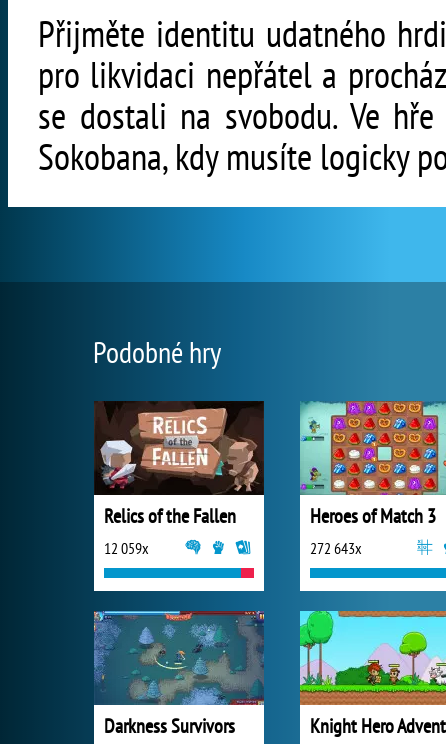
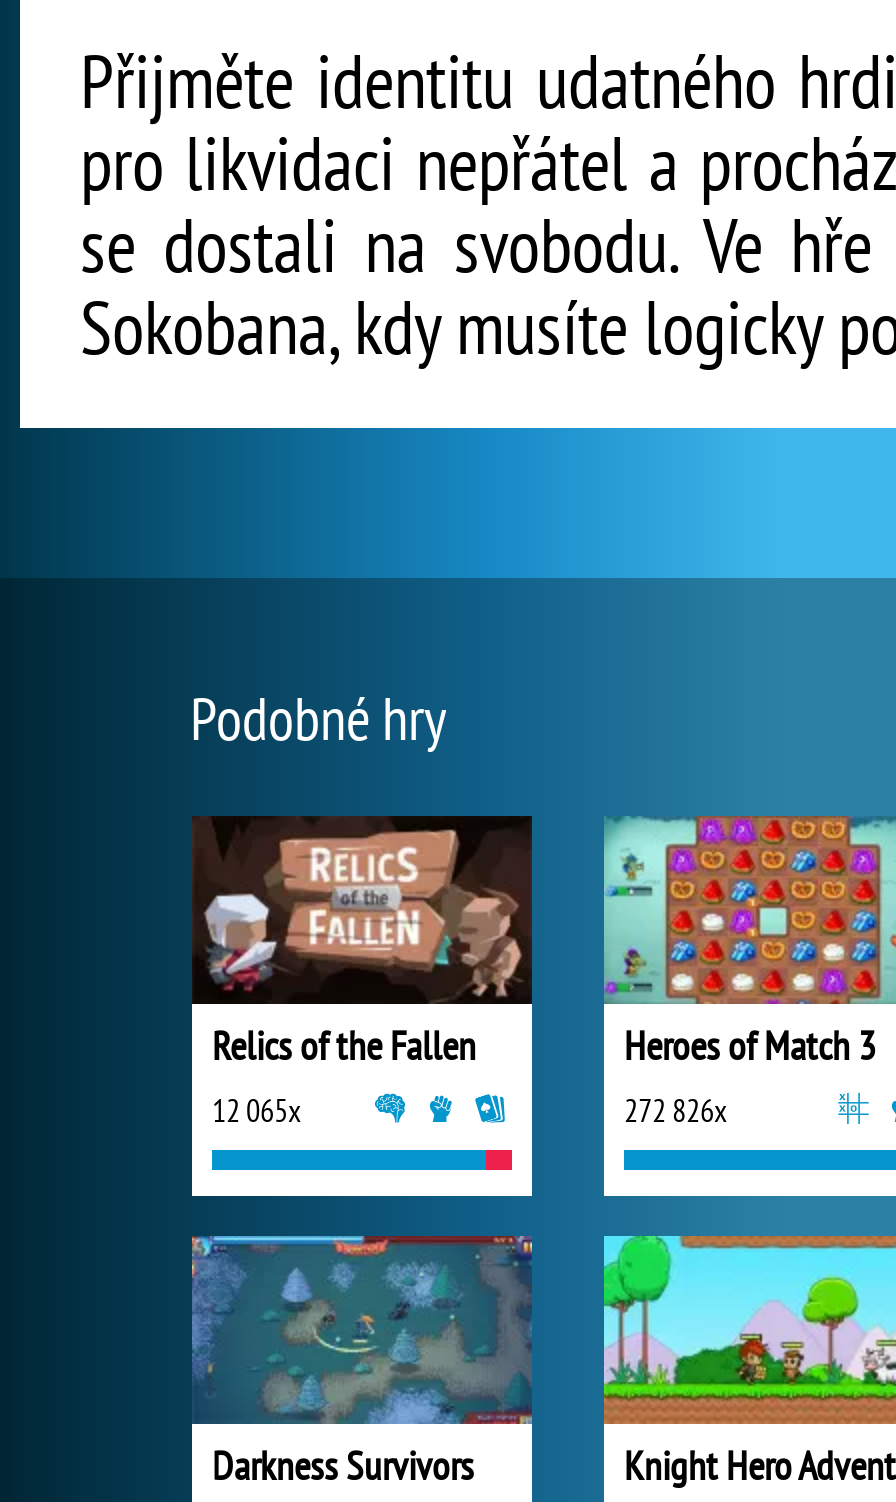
[104,538,149,558] 12 059x -> [212,1090,302,1130] 12 065x
[310,538,362,558] 272 643x -> [624,1090,728,1130] 272 826x

